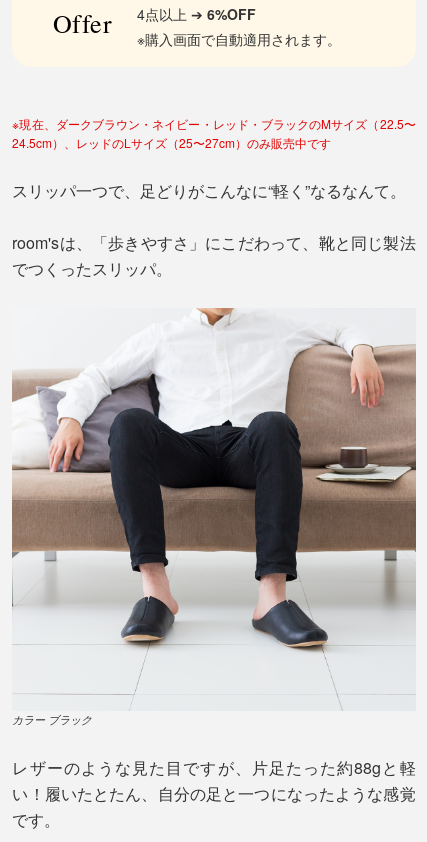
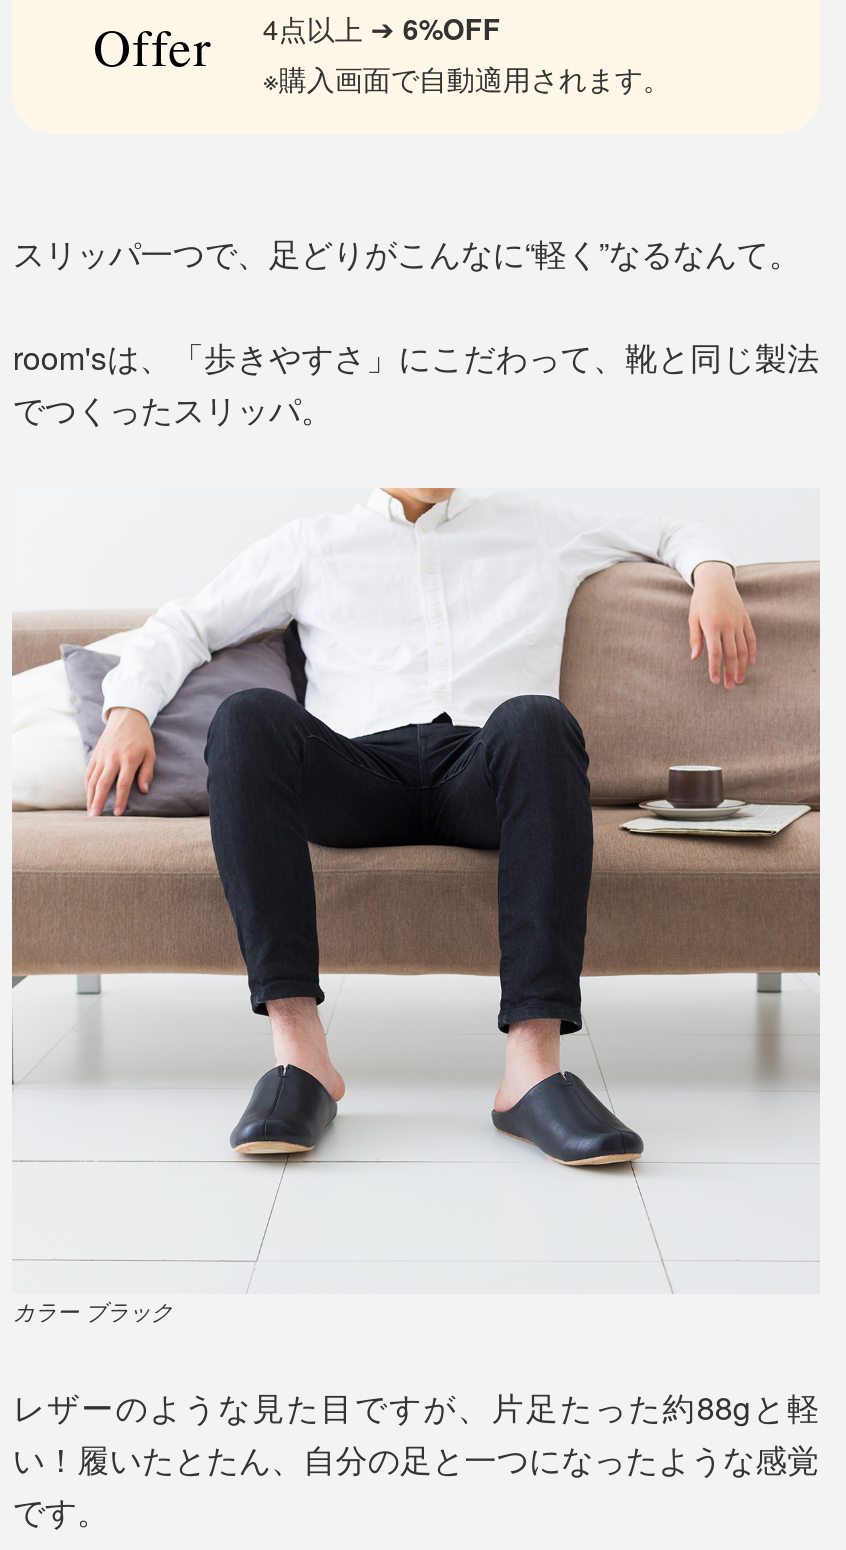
[12,115,416,151] ※現在、ダークブラウン・ネイビー・レッド・ブラックのMサイズ（22.5〜 | 24.5cm）、レッドのLサイズ（25〜27cm）のみ販売中です -> none

